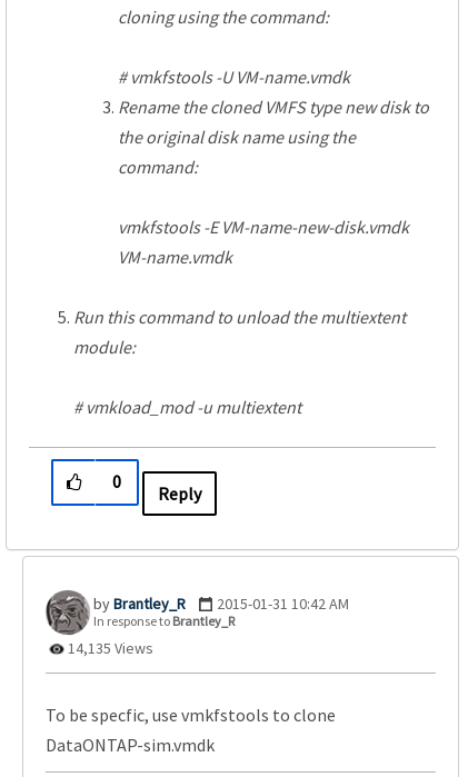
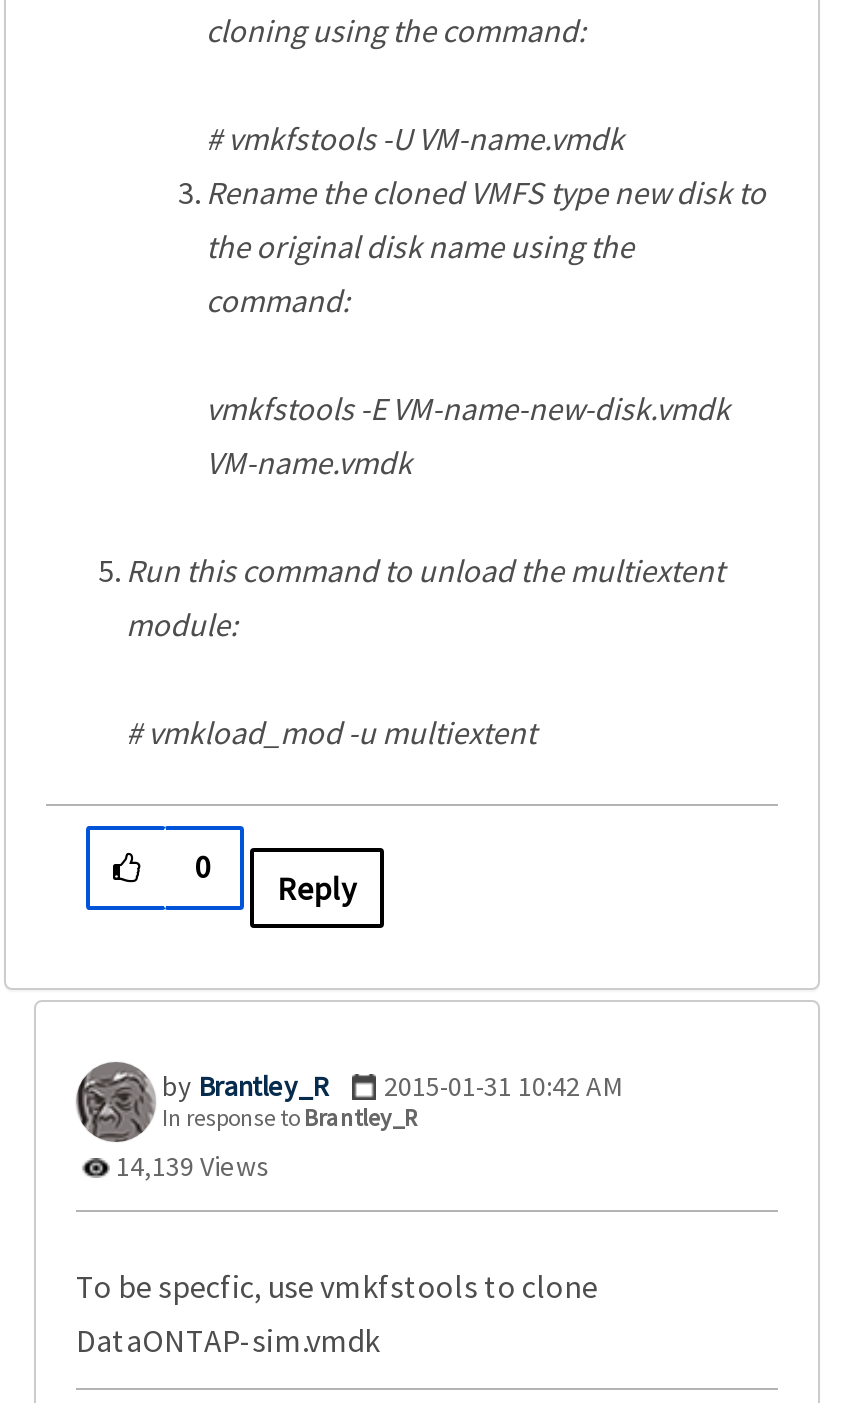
[64,638,153,658] 14,135 Views -> [110,1147,270,1183] 14,139 Views

